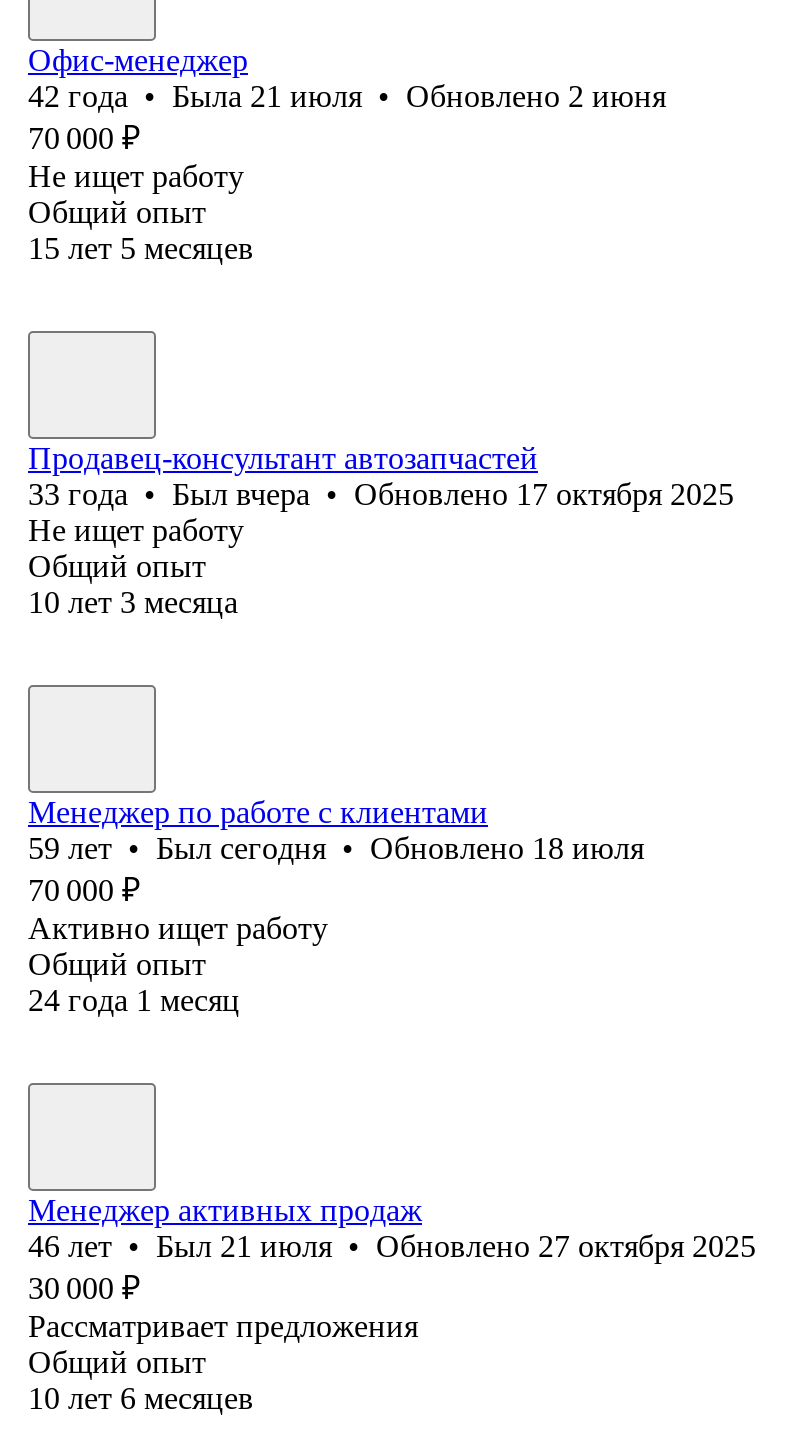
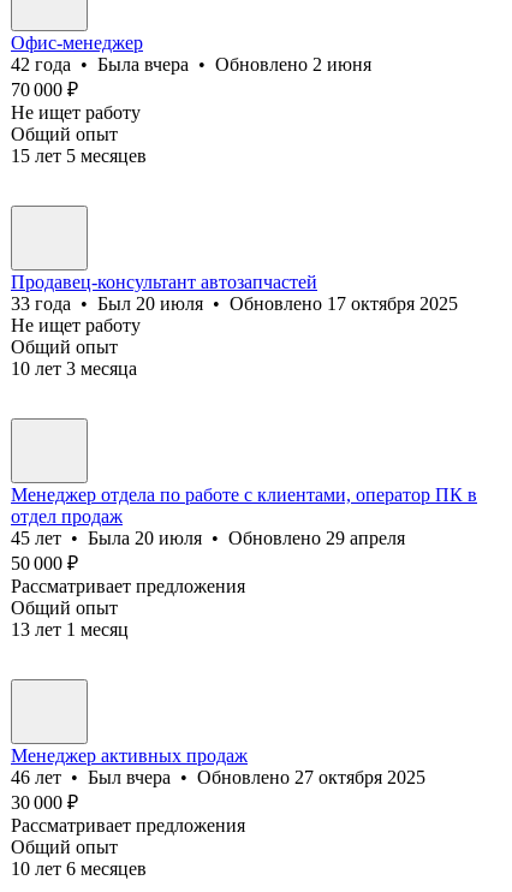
[28,79,666,113] 42 года • Была 21 июля • Обновлено 2 июня -> [11,54,371,74] 42 года • Была вчера • Обновлено 2 июня
[28,477,734,511] 33 года • Был вчера • Обновлено 17 октября 2025 -> [11,293,458,314] 33 года • Был 20 июля • Обновлено 17 октября 2025
[28,795,644,945] Менеджер по работе с клиентами | 59 лет • Был сегодня • Обновлено 18 июля | 70 000 ₽ | Активно ищет работу -> [11,484,477,596] Менеджер отдела по работе с клиентами, оператор ПК в | отдел продаж | 45 лет • Была 20 июля • Обновлено 29 апреля | 50 000 ₽ | Рассматривает предложения
[28,983,240,1017] 24 года 1 месяц -> [11,619,129,639] 13 лет 1 месяц
[28,1229,756,1263] 46 лет • Был 21 июля • Обновлено 27 октября 2025 -> [11,767,425,787] 46 лет • Был вчера • Обновлено 27 октября 2025

